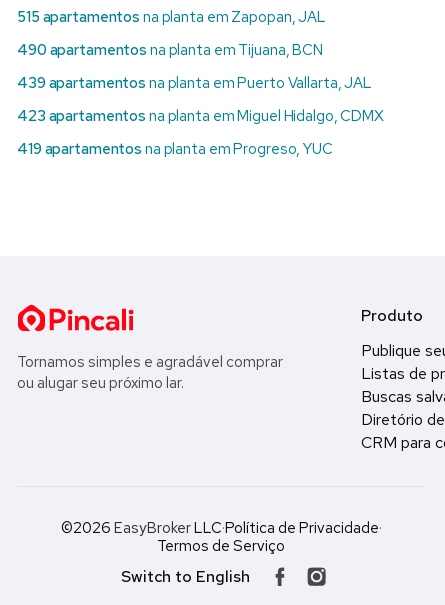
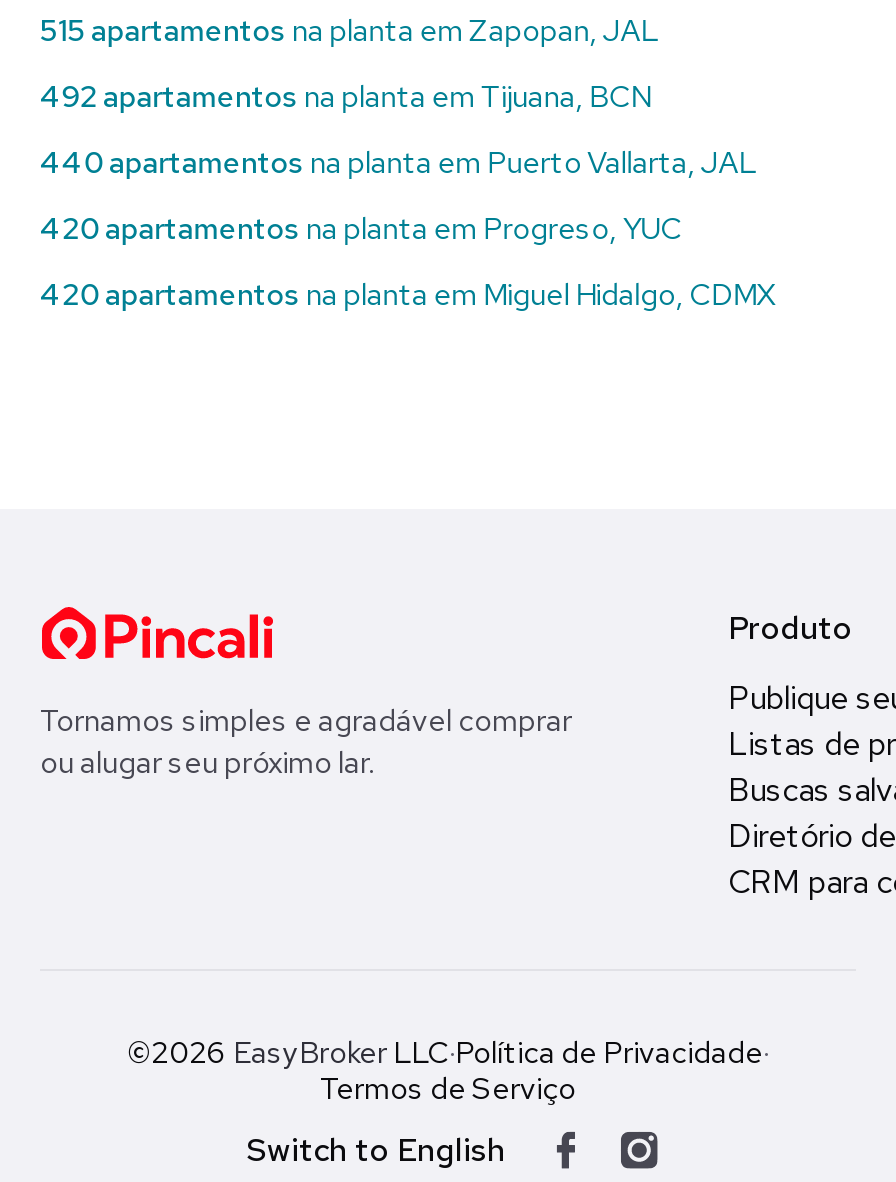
[17,40,323,60] 490 apartamentos na planta em Tijuana, BCN -> [40,76,650,116] 492 apartamentos na planta em Tijuana, BCN
[17,73,372,93] 439 apartamentos na planta em Puerto Vallarta, JAL -> [40,142,756,182] 440 apartamentos na planta em Puerto Vallarta, JAL
[17,106,384,126] 423 apartamentos na planta em Miguel Hidalgo, CDMX -> [40,208,682,248] 420 apartamentos na planta em Progreso, YUC
[17,139,333,159] 419 apartamentos na planta em Progreso, YUC -> [40,274,776,314] 420 apartamentos na planta em Miguel Hidalgo, CDMX

